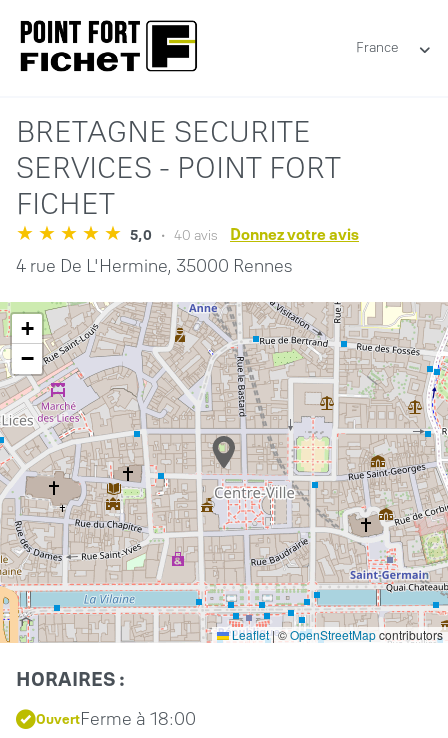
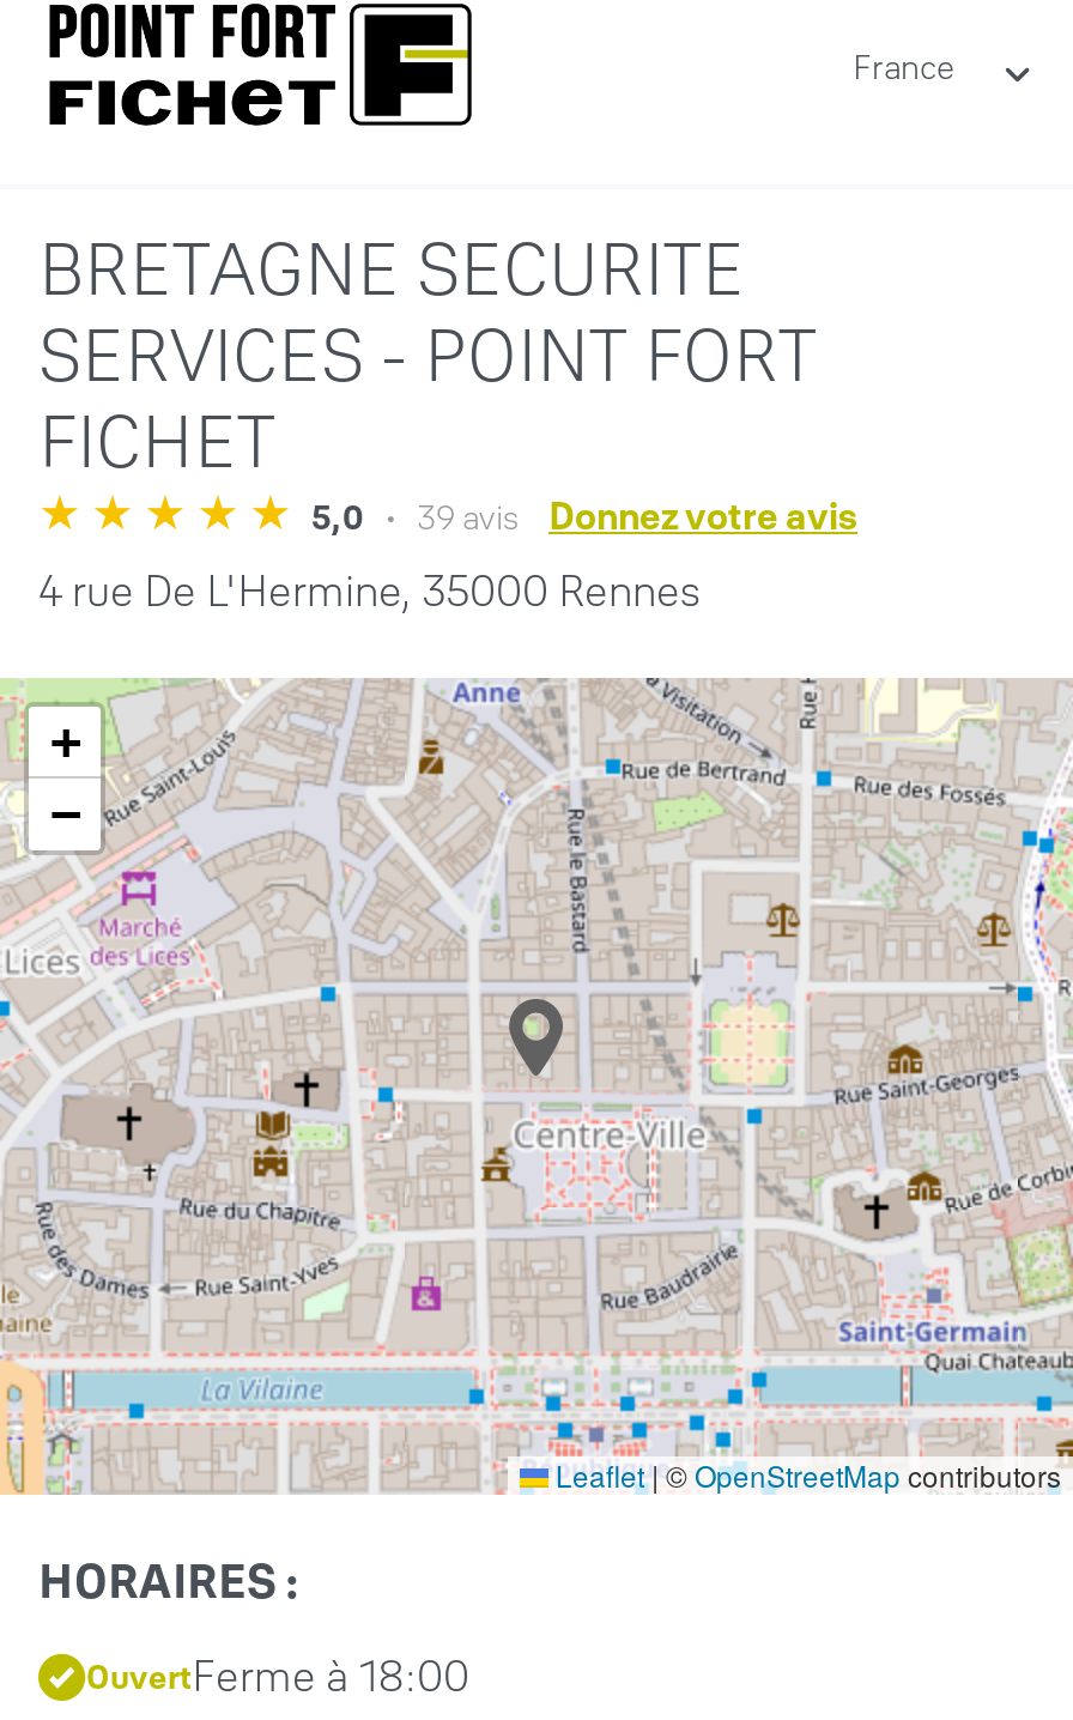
[130,224,359,244] 5,0 40 avis Donnez votre avis -> [311,491,857,539] 5,0 39 avis Donnez votre avis

